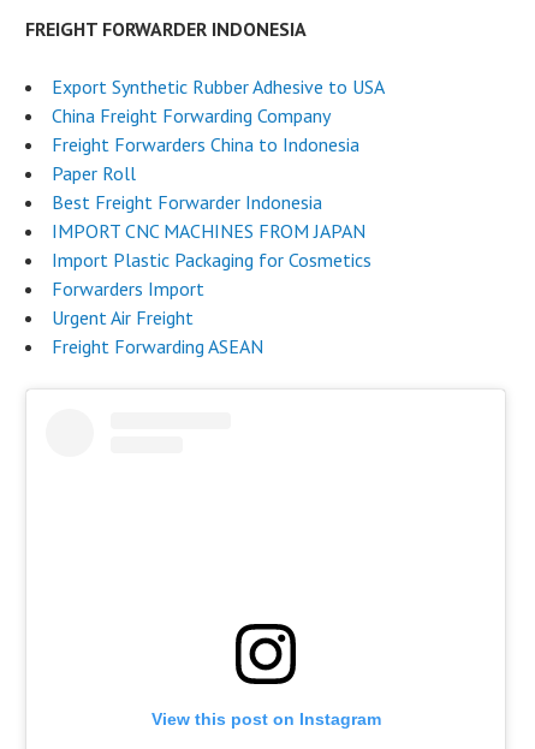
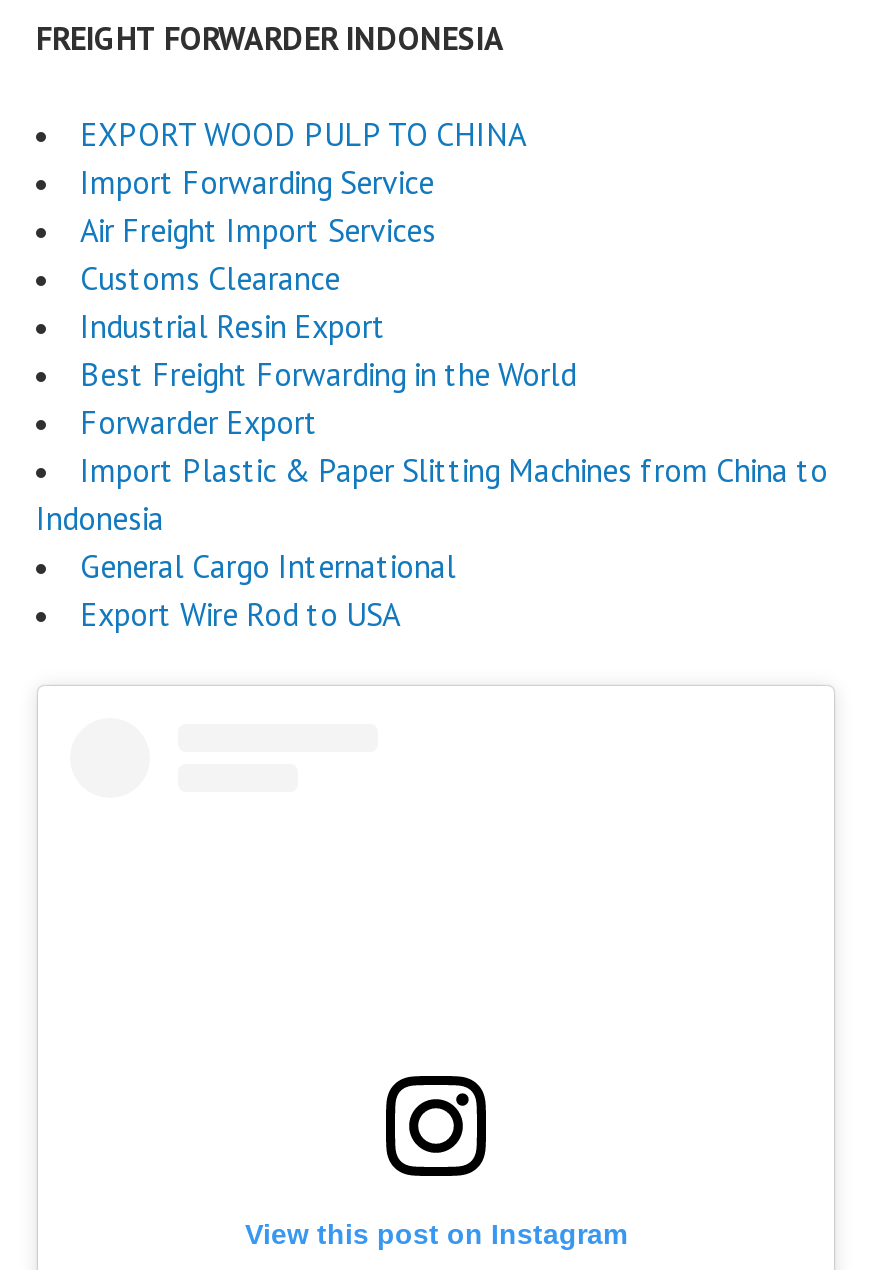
[52,74,385,358] Export Synthetic Rubber Adhesive to USA | China Freight Forwarding Company | Freight Forwarders China to Indonesia | Paper Roll | Best Freight Forwarder Indonesia | IMPORT CNC MACHINES FROM JAPAN | Import Plastic Packaging for Cosmetics | Forwarders Import | Urgent Air Freight | Freight Forwarding ASEAN -> [36,113,828,633] EXPORT WOOD PULP TO CHINA | Import Forwarding Service | Air Freight Import Services | Customs Clearance | Industrial Resin Export | Best Freight Forwarding in the World | Forwarder Export | Import Plastic & Paper Slitting Machines from China to | Indonesia | General Cargo International | Export Wire Rod to USA

